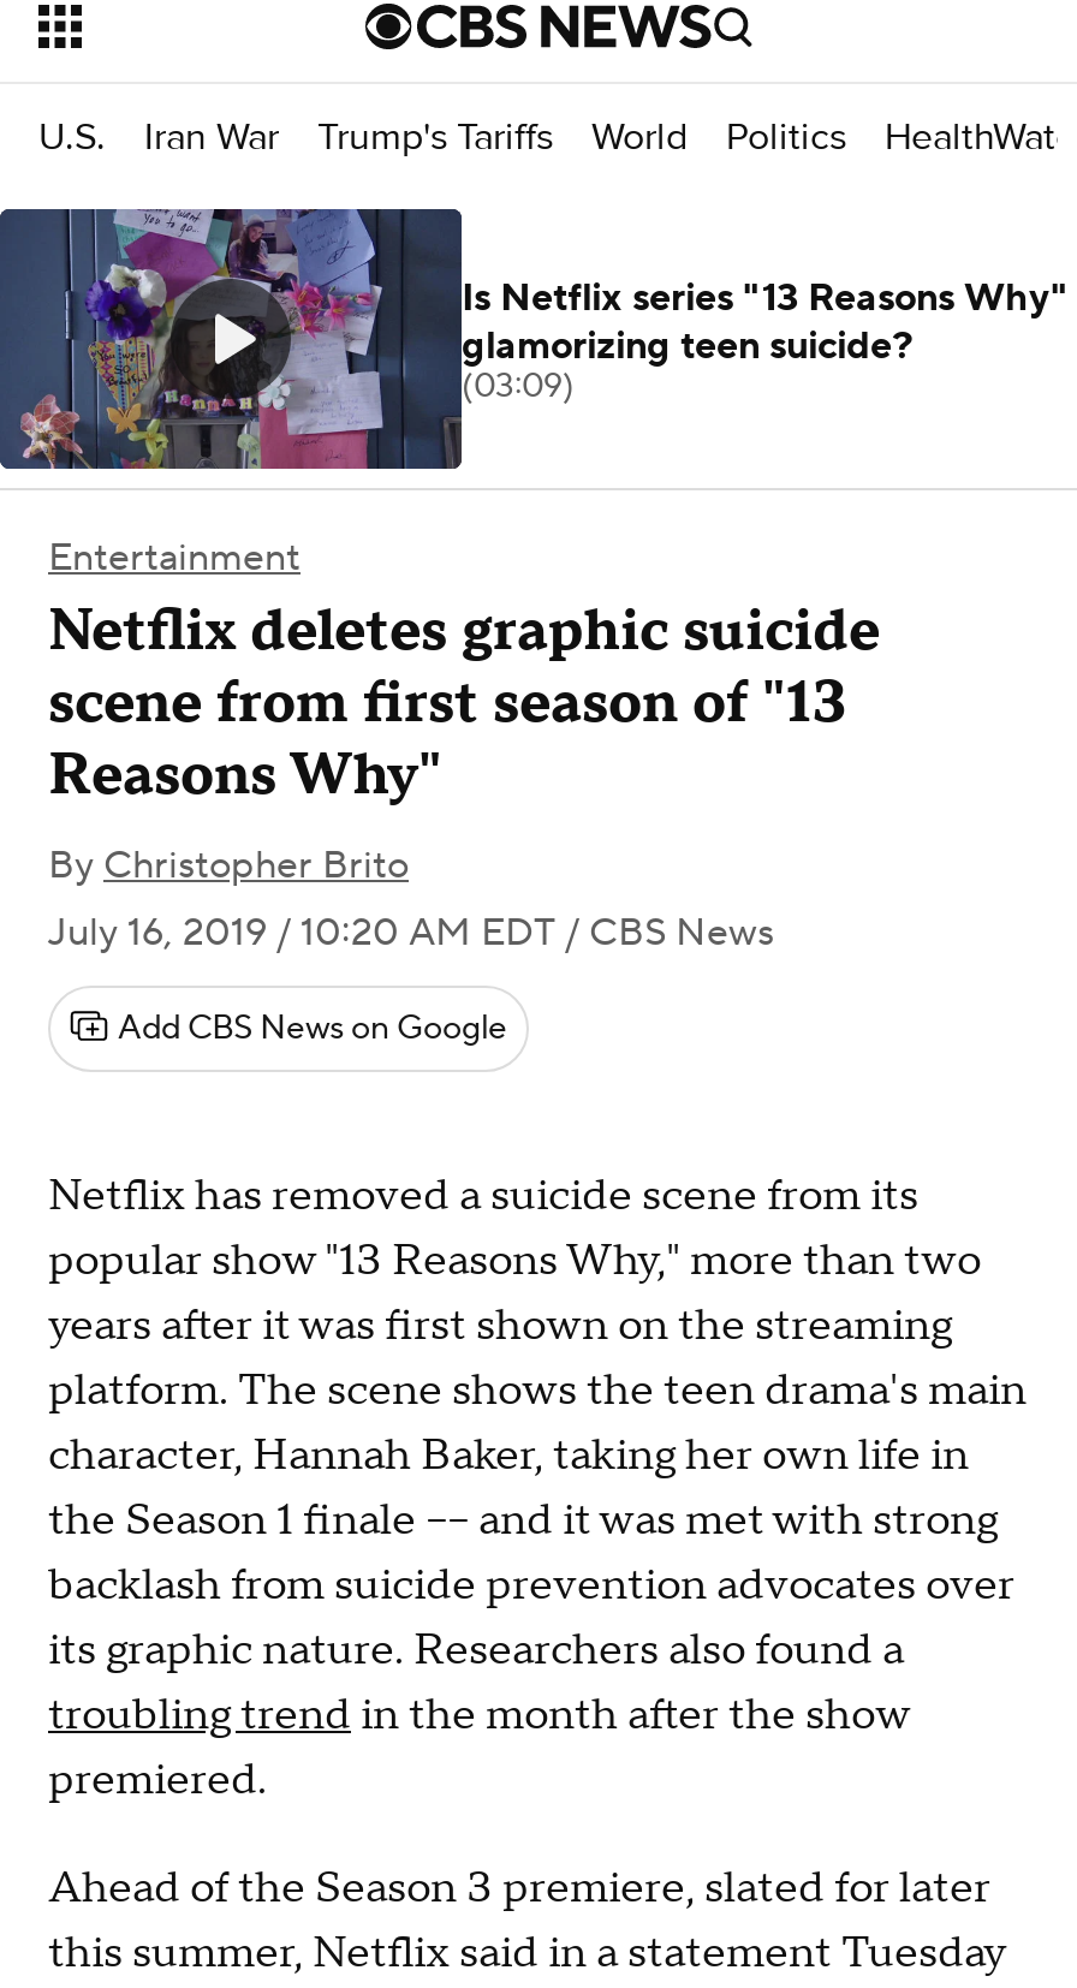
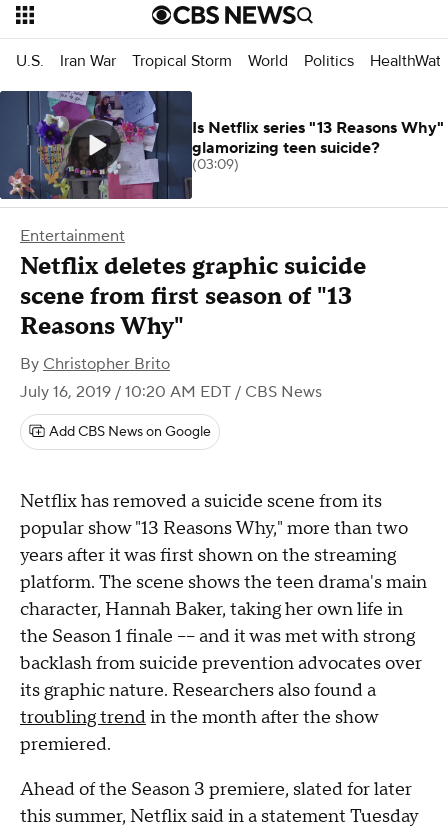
[317,112,553,160] Trump's Tariffs -> [132,50,232,70] Tropical Storm

